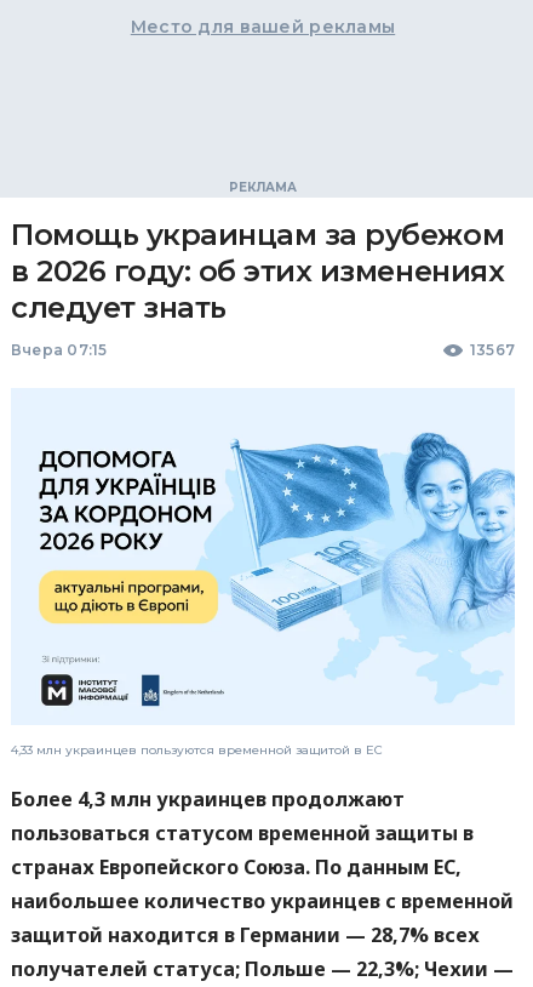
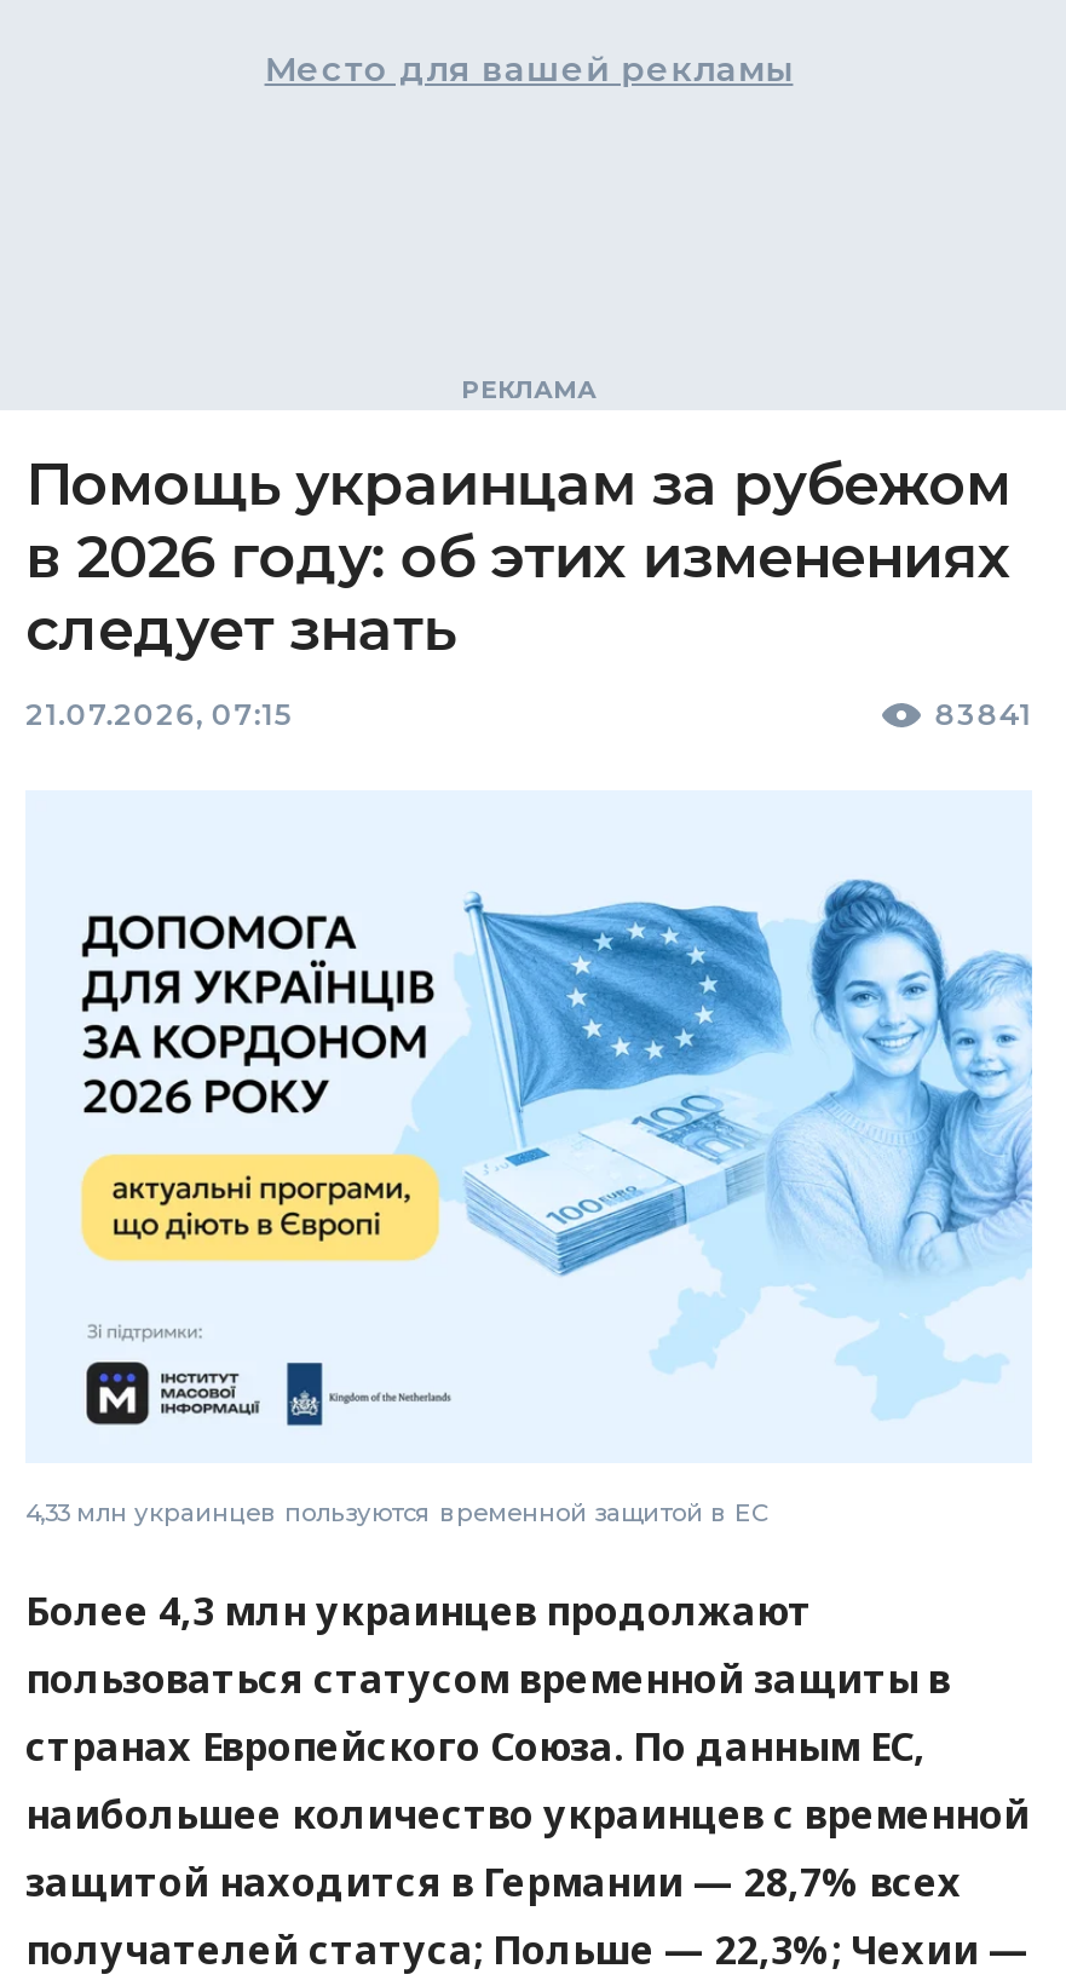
[11,341,515,359] Вчера 07:15 | 13567 -> [25,697,1032,733] 21.07.2026, 07:15 | 83841

